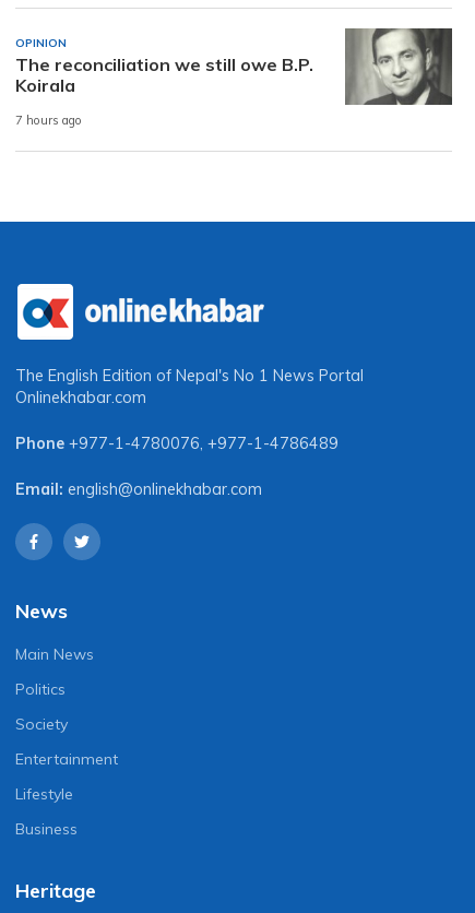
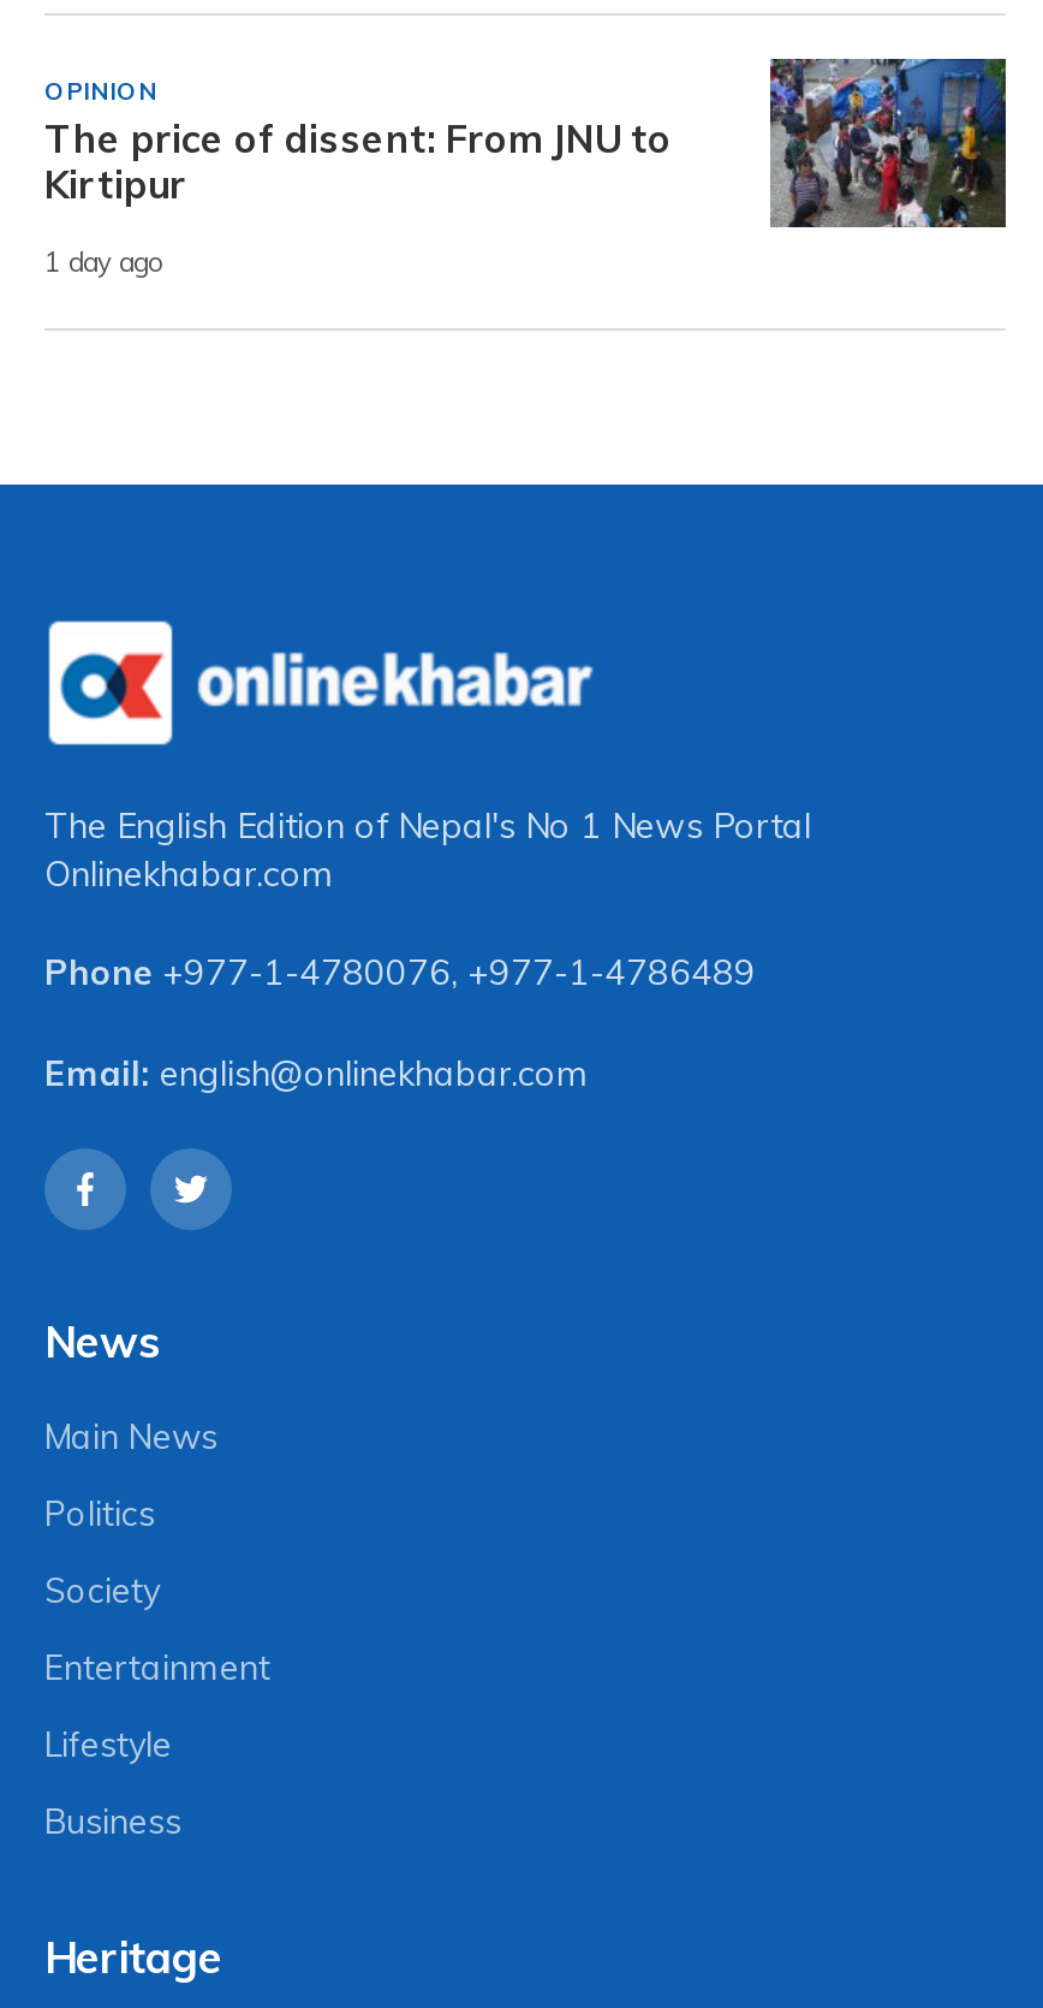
[345,27,452,105] [image] -> [770,55,1006,228] [image]
[15,54,313,96] The reconciliation we still owe B.P. | Koirala -> [44,115,672,209] The price of dissent: From JNU to | Kirtipur
[15,113,82,128] 7 hours ago -> [44,246,162,280] 1 day ago

